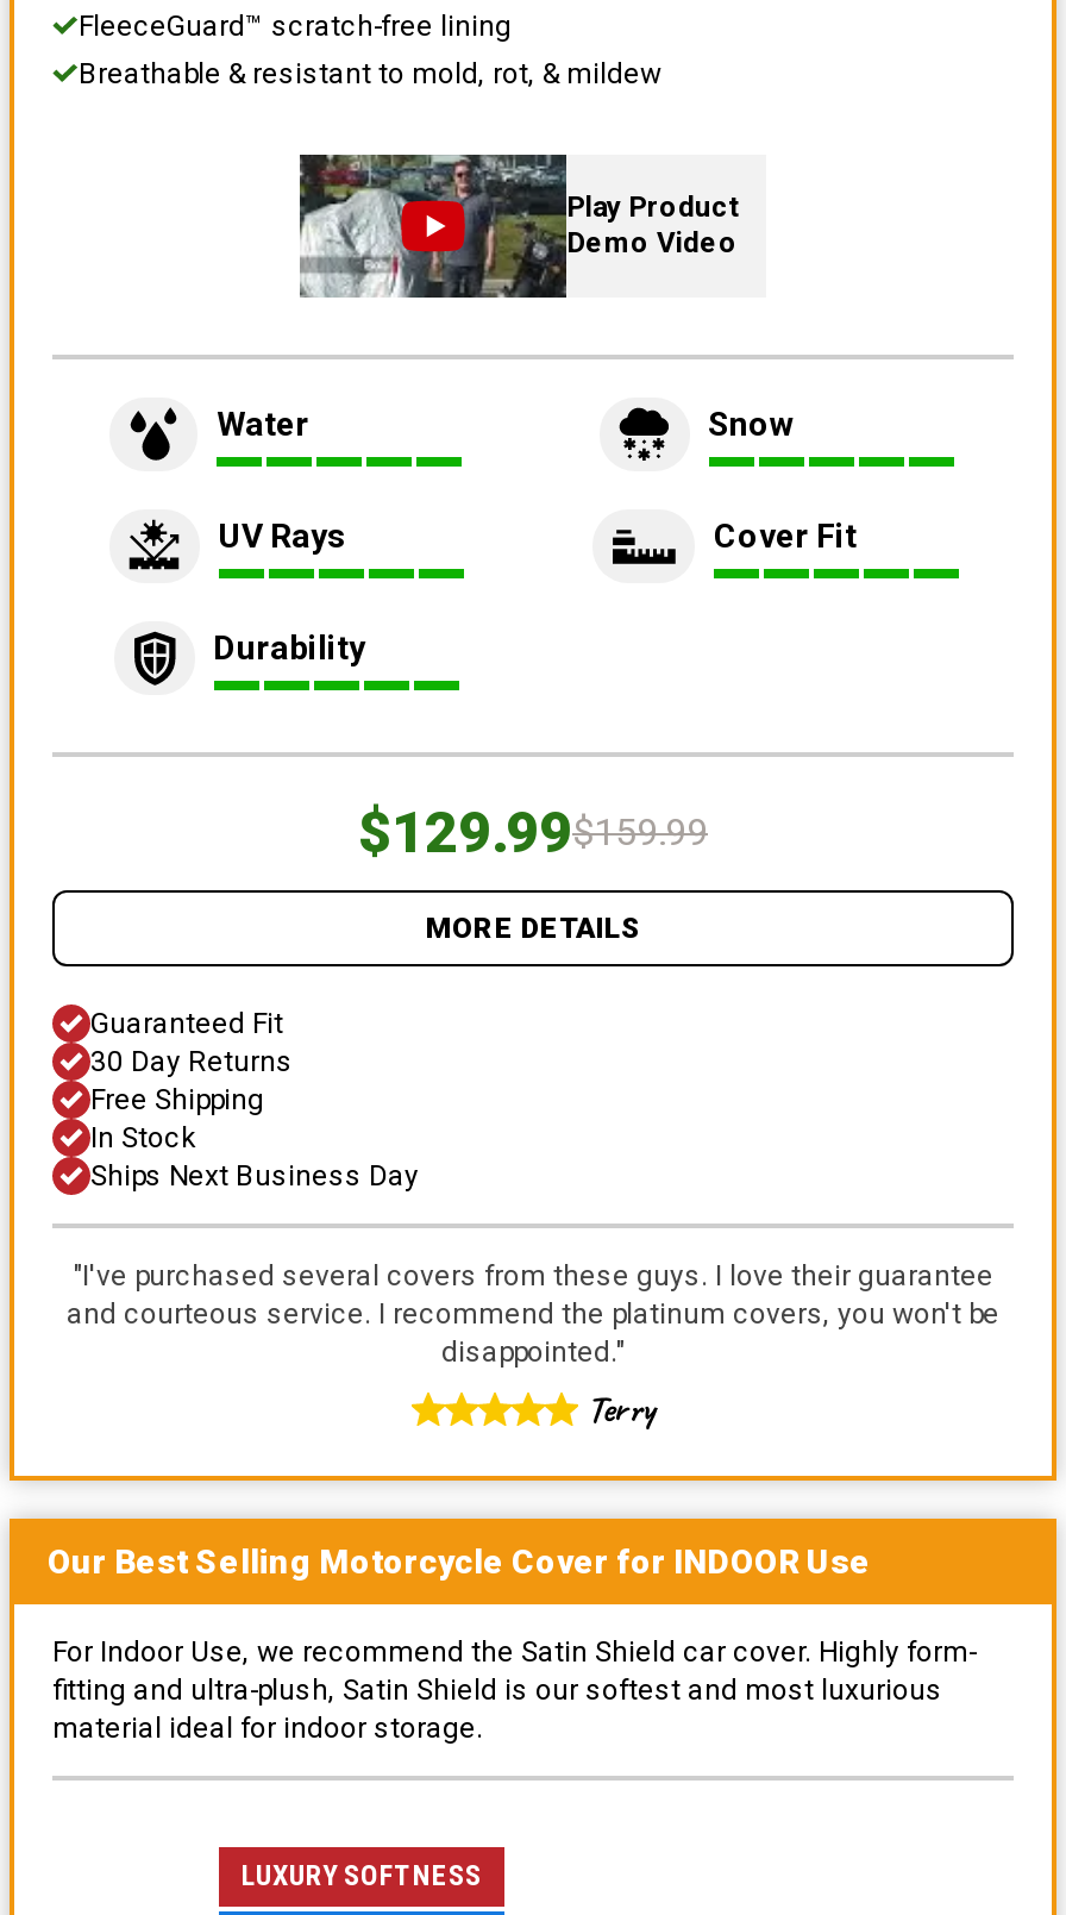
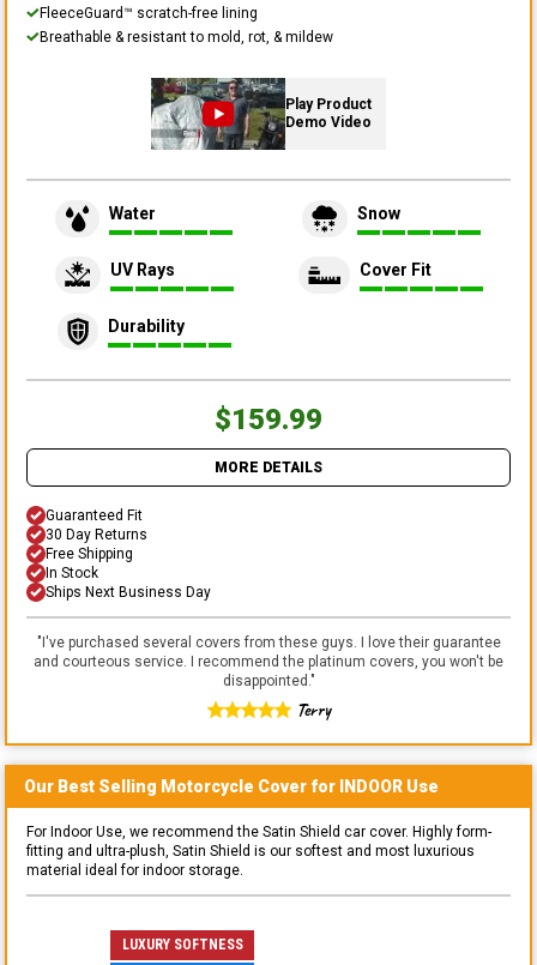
[358,800,708,866] $129.99$159.99 -> [215,403,322,436] $159.99

